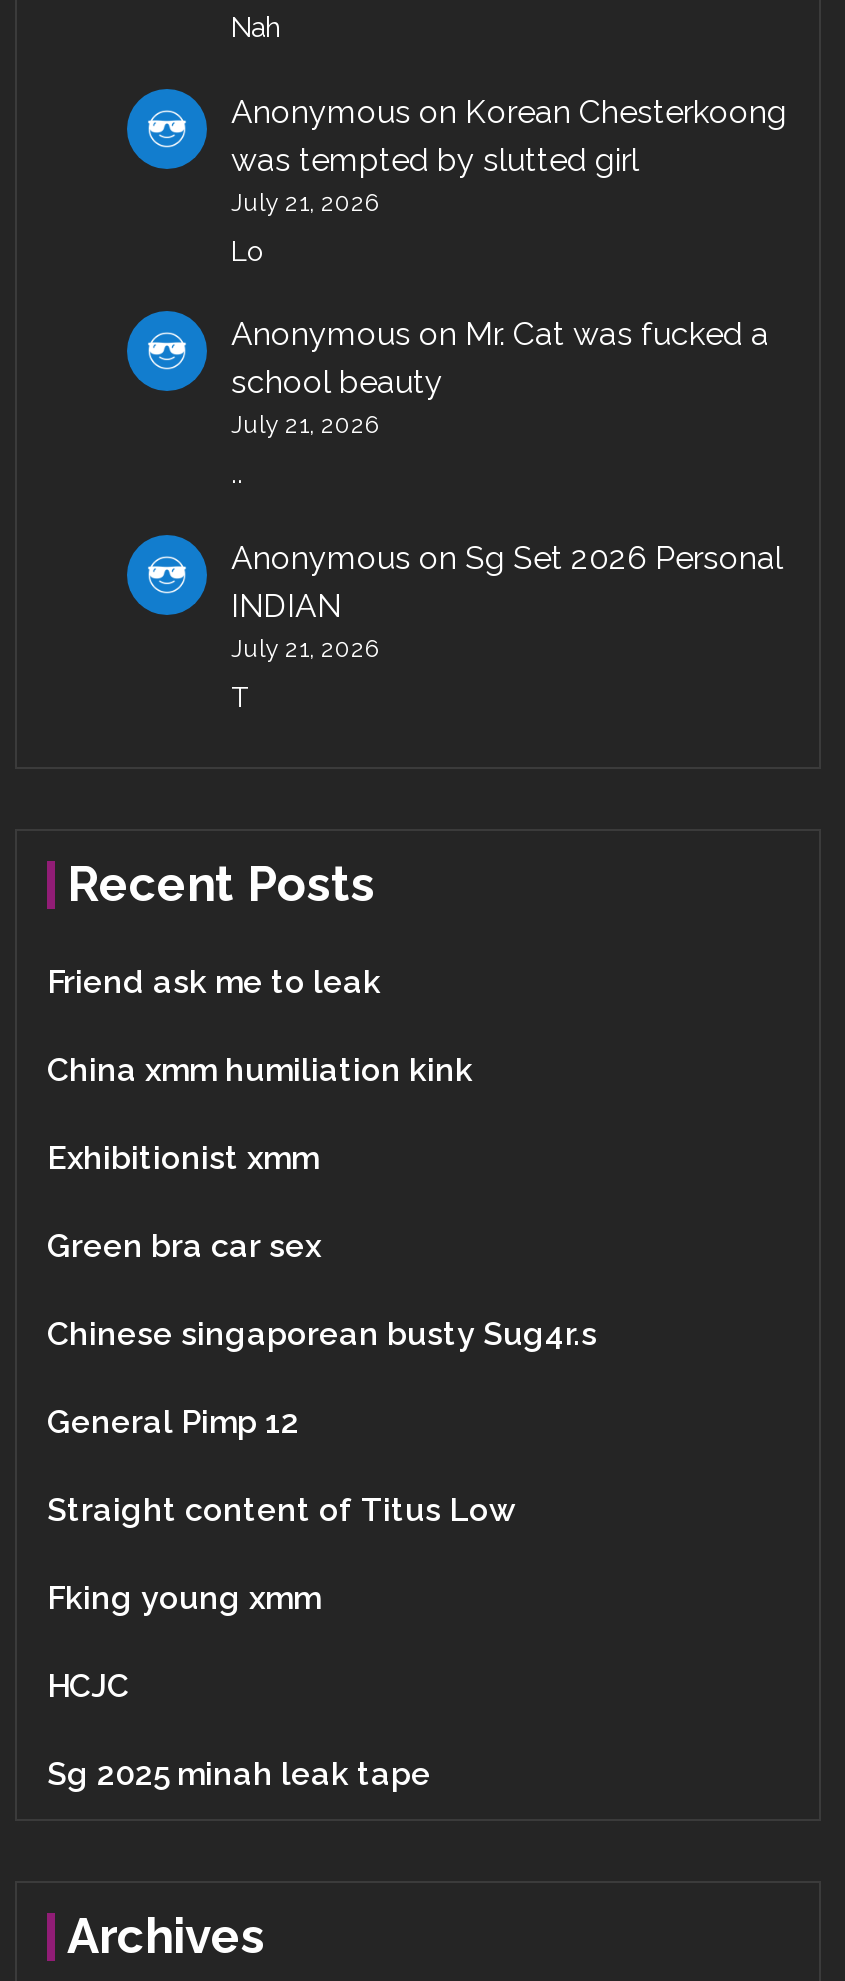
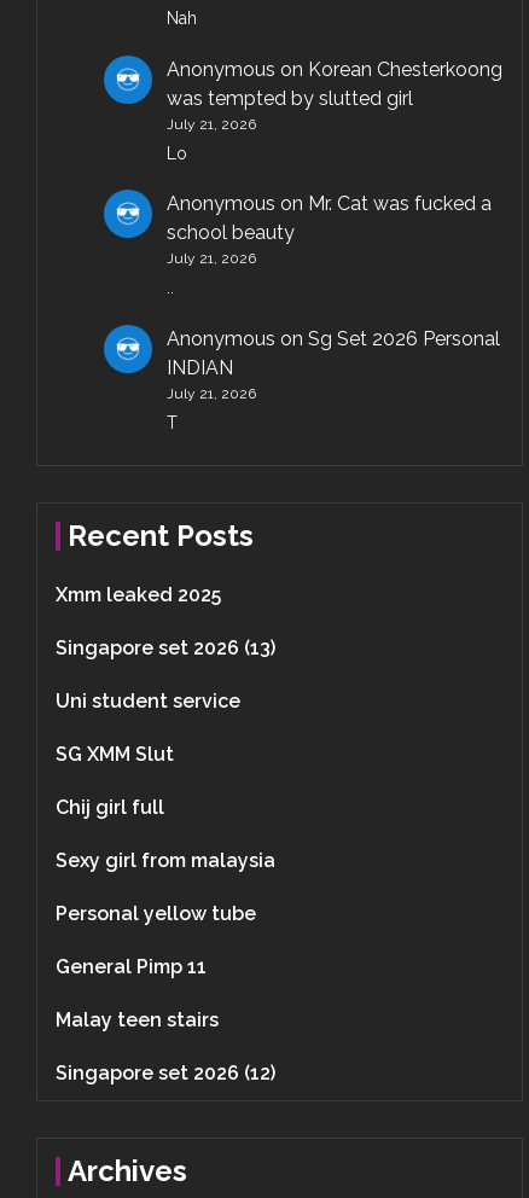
[47,963,381,1001] Friend ask me to leak -> [56,583,221,606] Xmm leaked 2025
[47,1051,473,1089] China xmm humiliation kink -> [56,636,275,659] Singapore set 2026 (13)
[47,1139,319,1177] Exhibitionist xmm -> [56,689,240,712] Uni student service
[47,1227,321,1265] Green bra car sex -> [56,742,174,765] SG XMM Slut
[47,1315,597,1353] Chinese singaporean busty Sug4r.s -> [56,796,164,819] Chij girl full
[47,1403,299,1441] General Pimp 12 -> [56,849,275,872] Sexy girl from malaysia
[47,1491,515,1529] Straight content of Titus Low -> [56,902,256,925] Personal yellow tube
[47,1579,321,1617] Fking young xmm -> [56,955,207,978] General Pimp 11
[47,1667,129,1705] HCJC -> [56,1008,219,1031] Malay teen stairs
[47,1755,431,1793] Sg 2025 minah leak tape -> [56,1061,275,1084] Singapore set 2026 (12)

